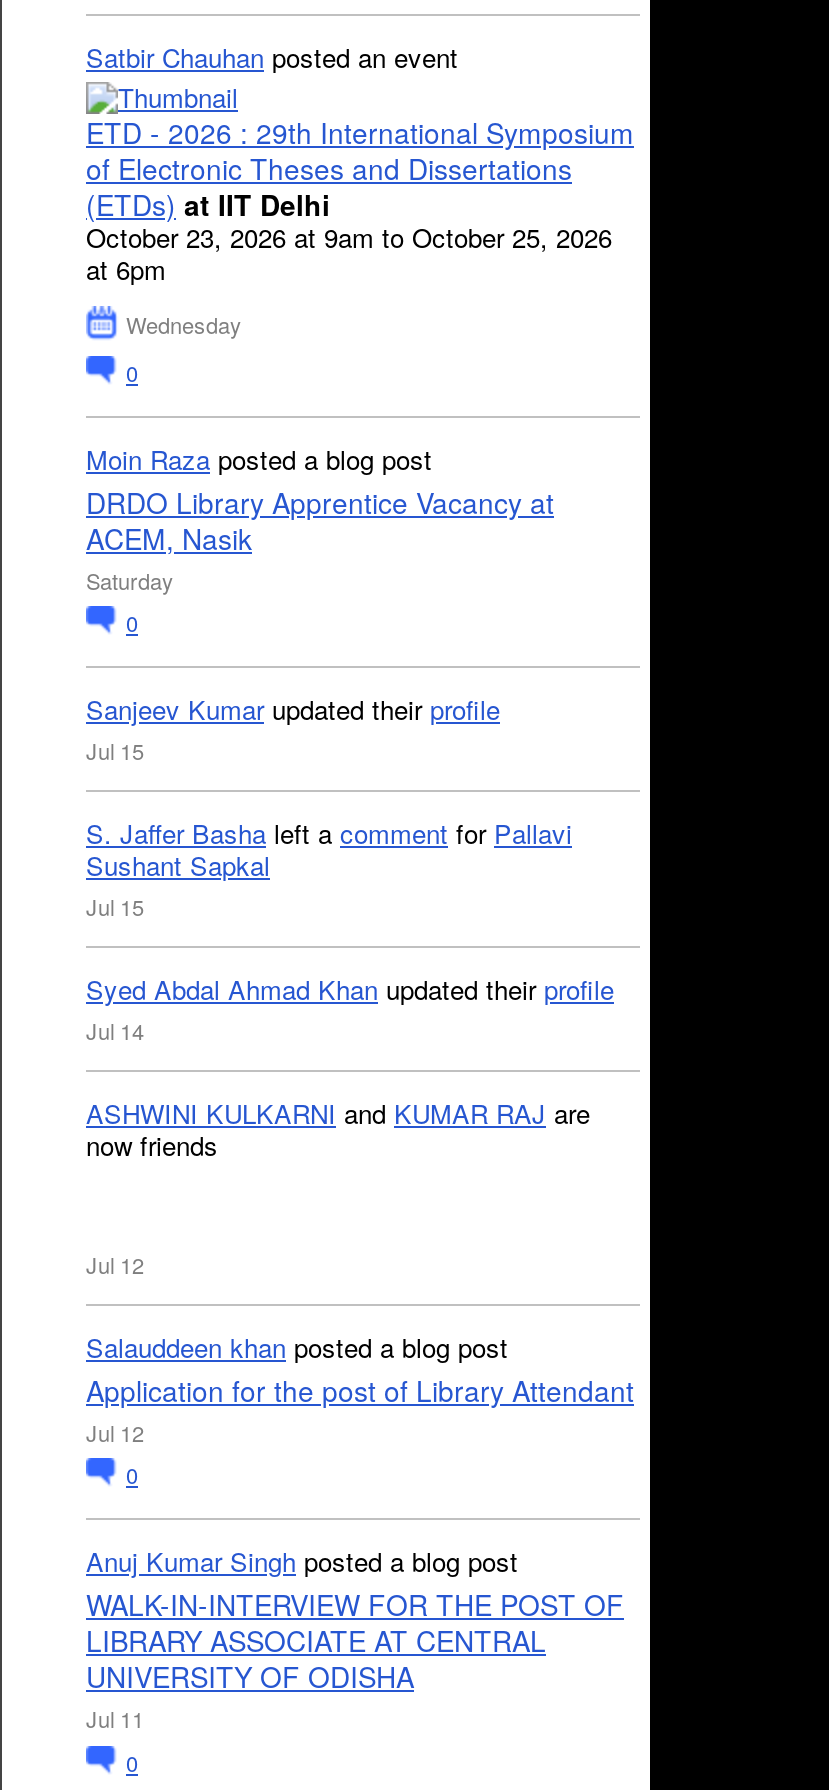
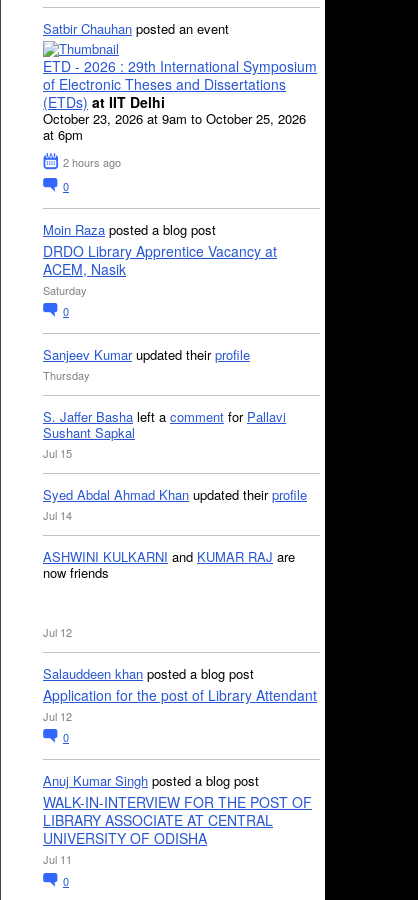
[126,308,242,340] Wednesday -> [63,154,121,170] 2 hours ago
[86,734,144,766] Jul 15 -> [43,367,90,383] Thursday

